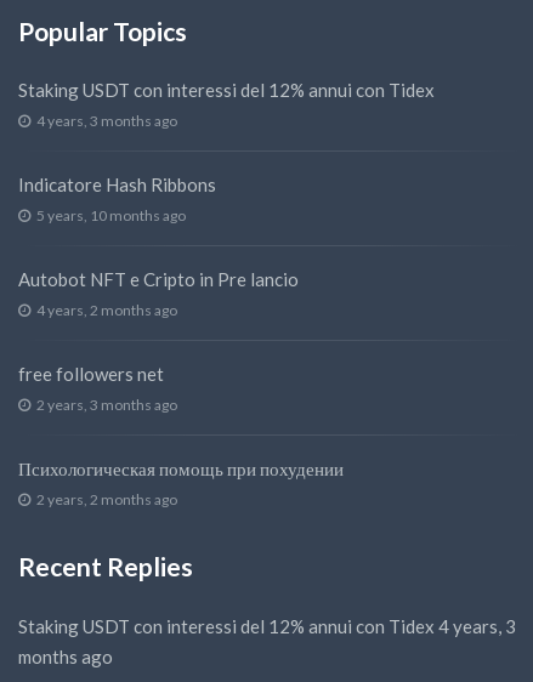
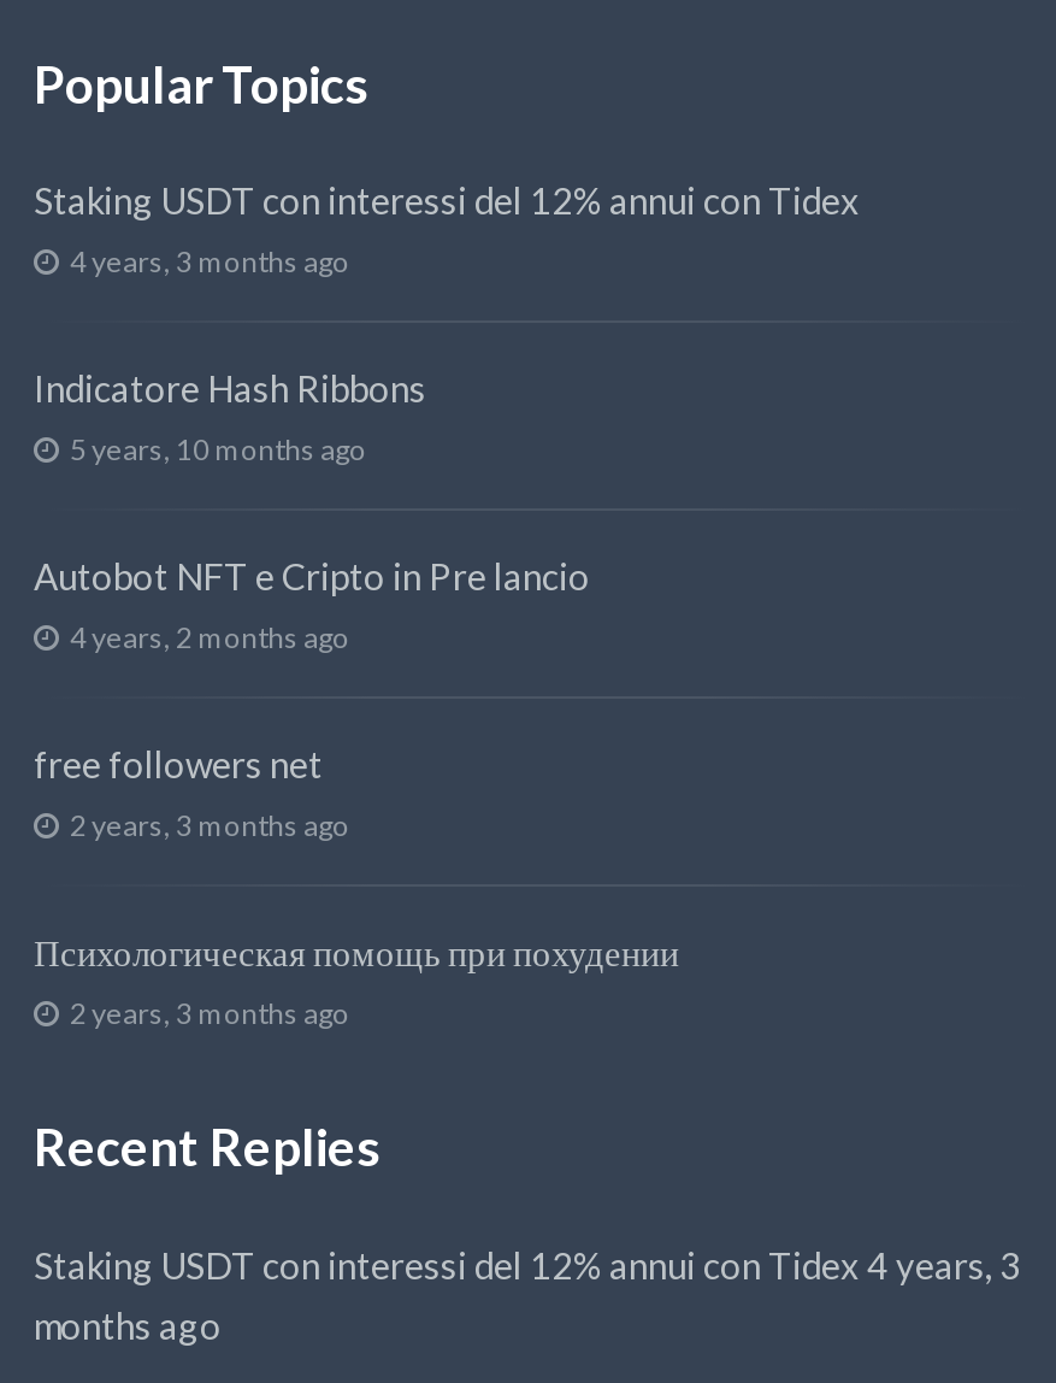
[36,490,177,509] 2 years, 2 months ago -> [70,995,349,1031] 2 years, 3 months ago

